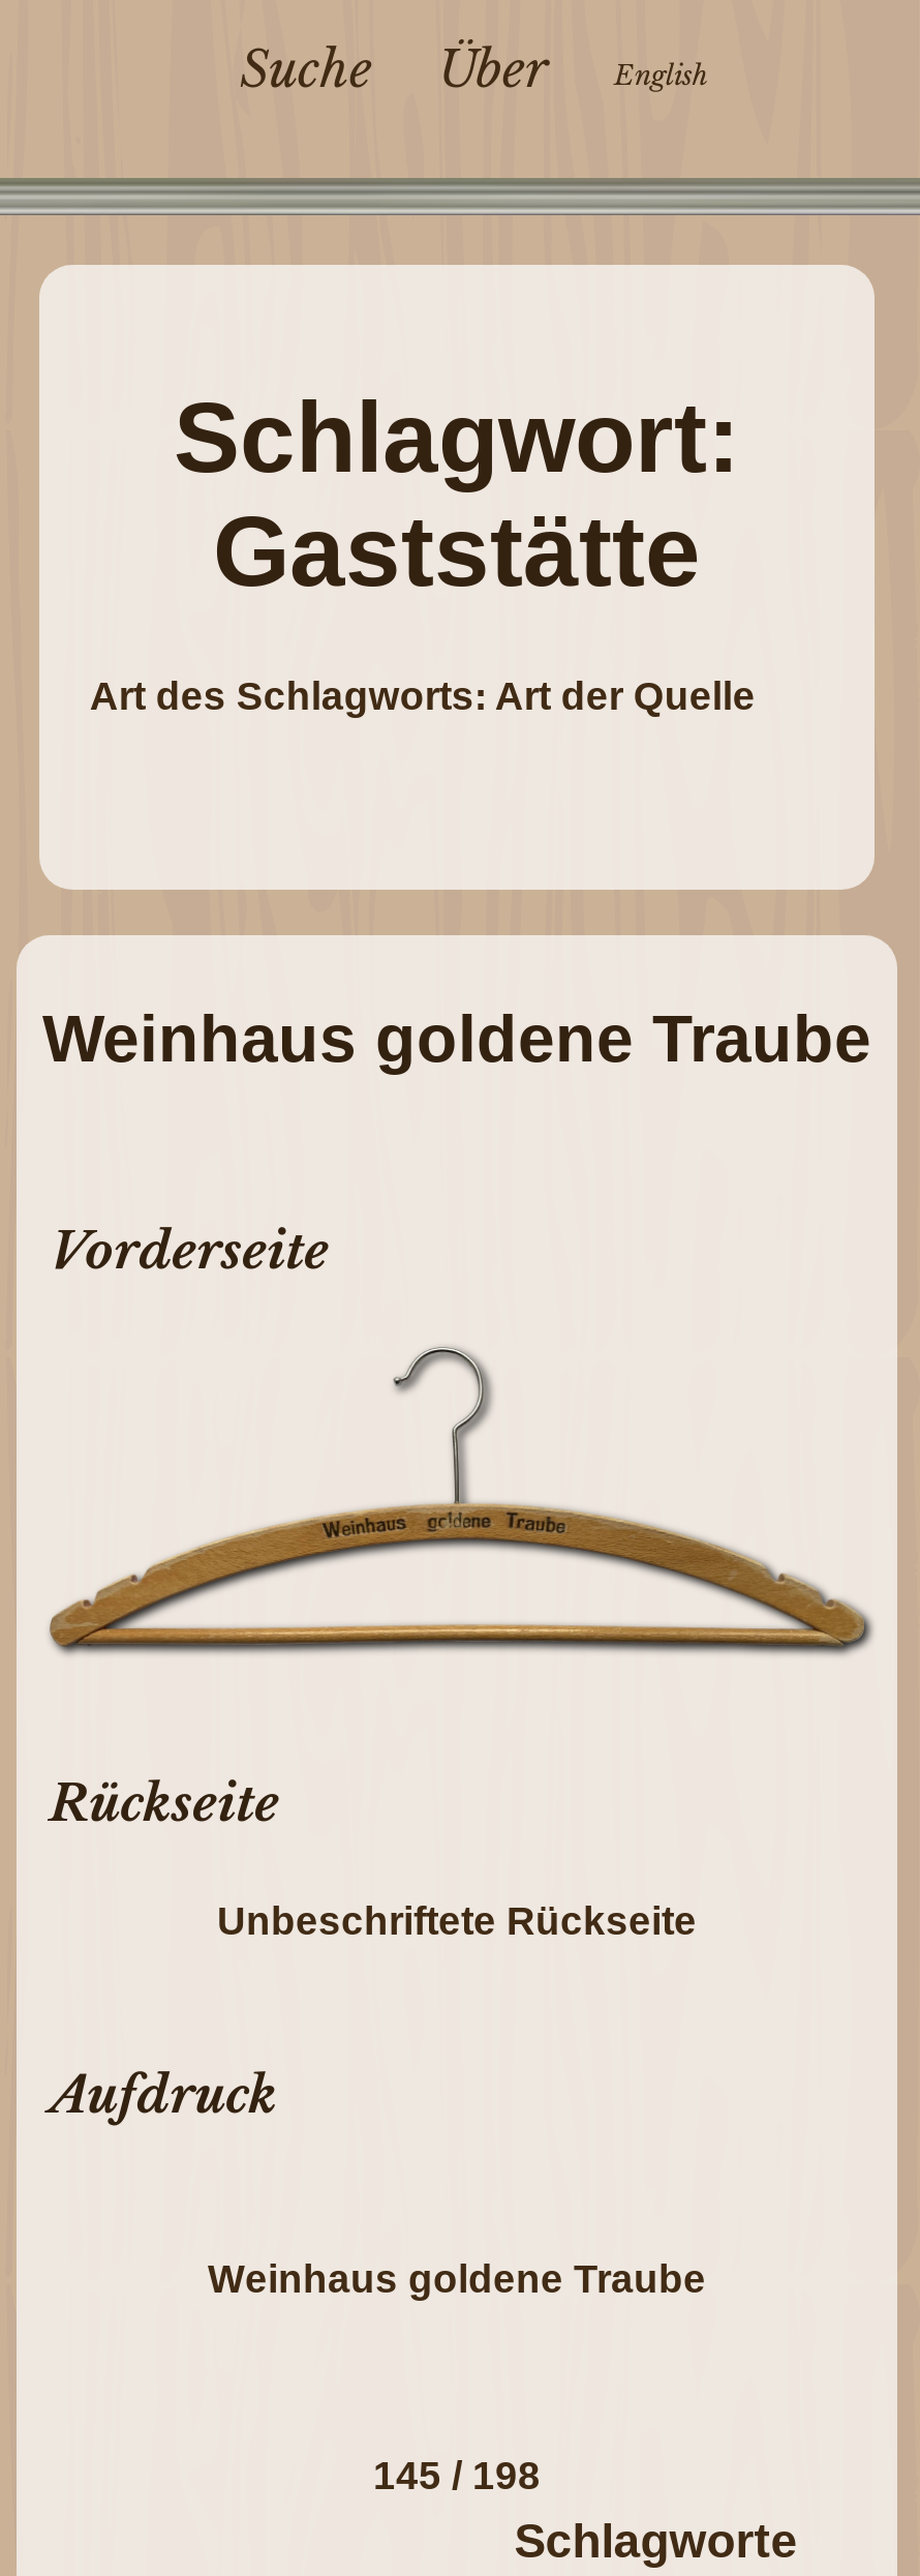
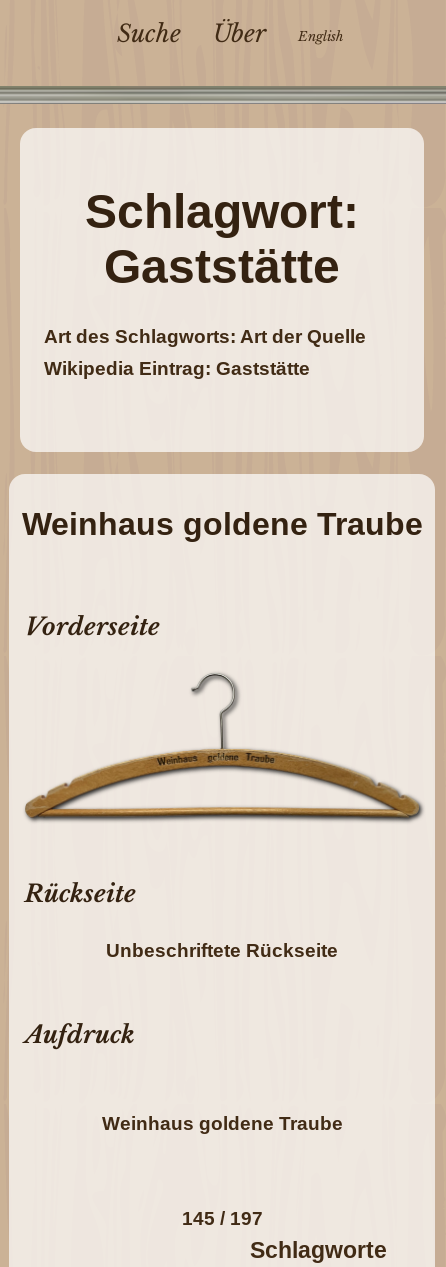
none -> [44,358,310,379] Wikipedia Eintrag: Gaststätte
[373,2455,541,2498] 145 / 198 -> [181,1208,262,1229] 145 / 197

